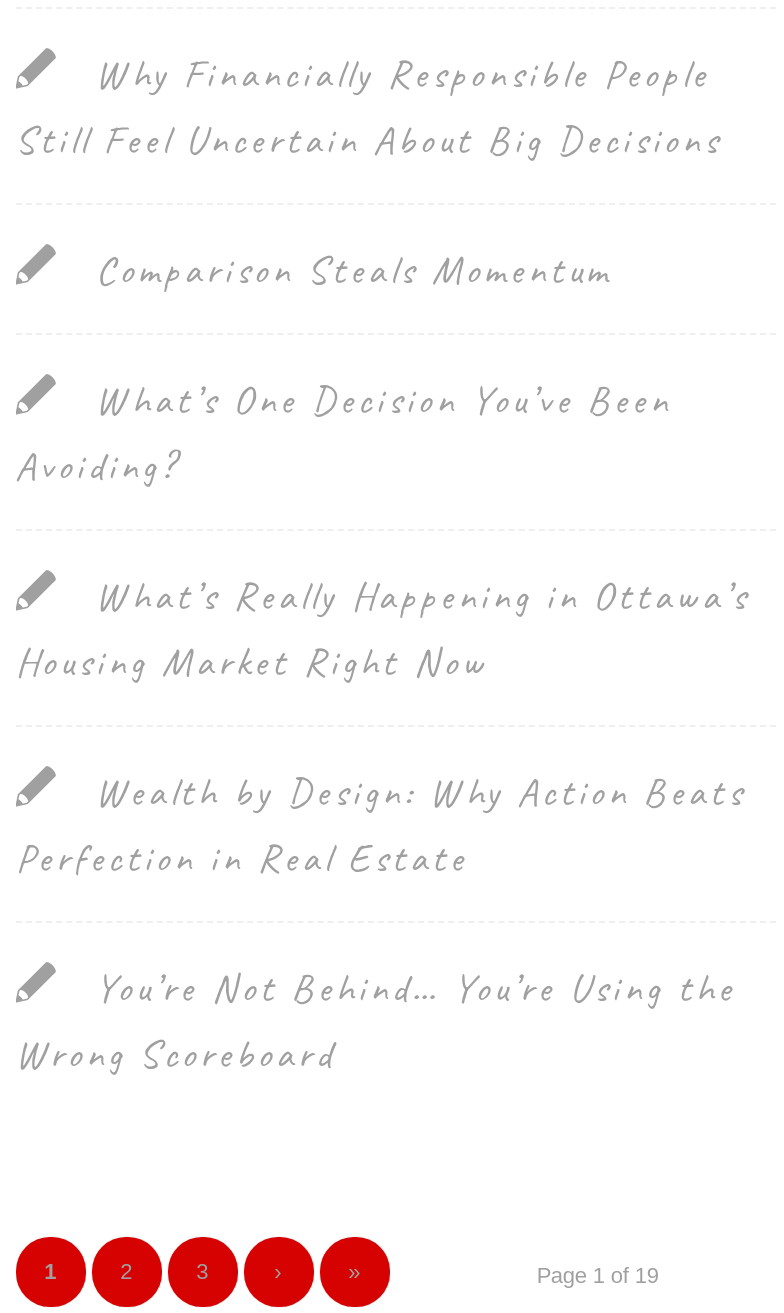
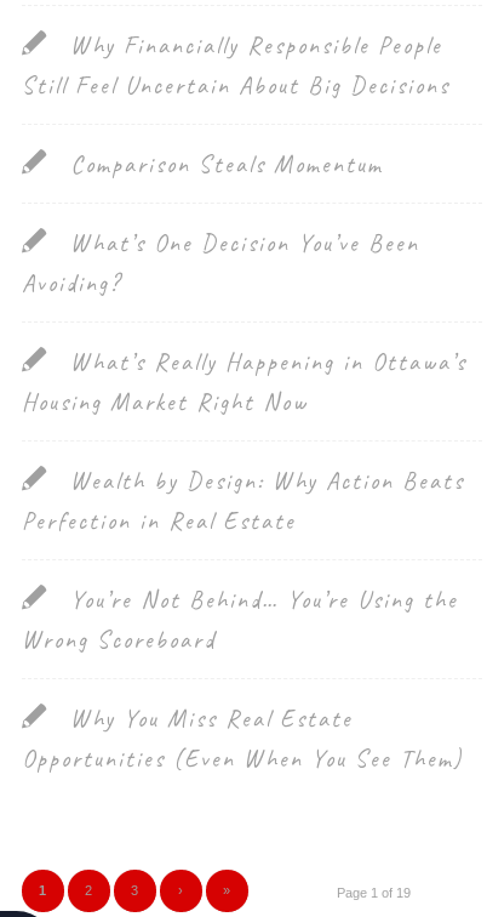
none -> [21,704,462,774] Why You Miss Real Estate | Opportunities (Even When You See Them)

